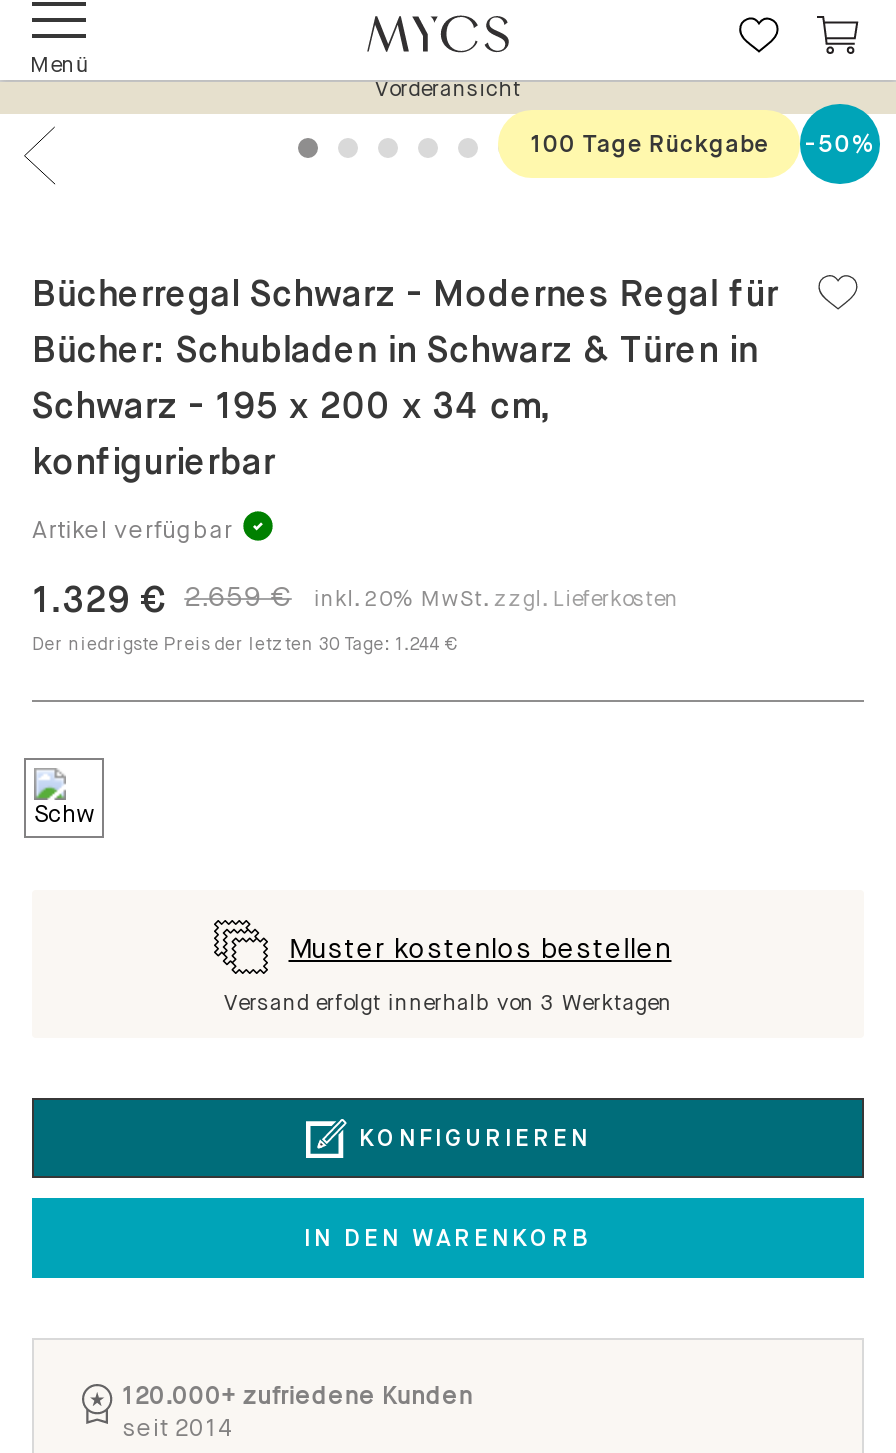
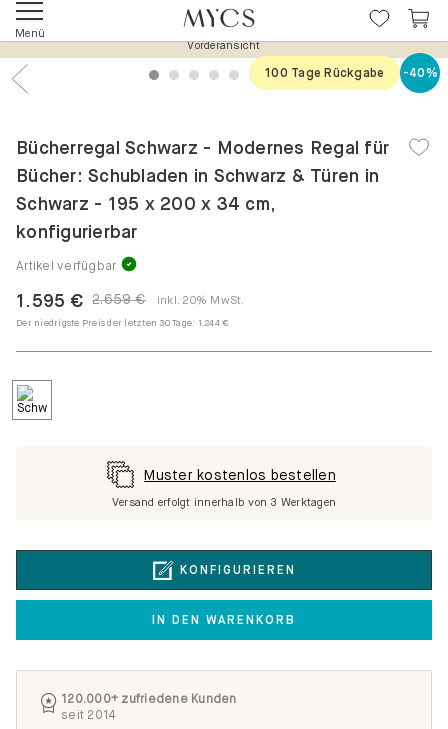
[530,130,876,158] 100 Tage Rückgabe -50% -> [265,66,438,80] 100 Tage Rückgabe -40%
[32,579,679,619] 1.329 € | inkl. 20% MwSt. zzgl. Lieferkosten -> [16,291,245,311] 1.595 € | inkl. 20% MwSt.

